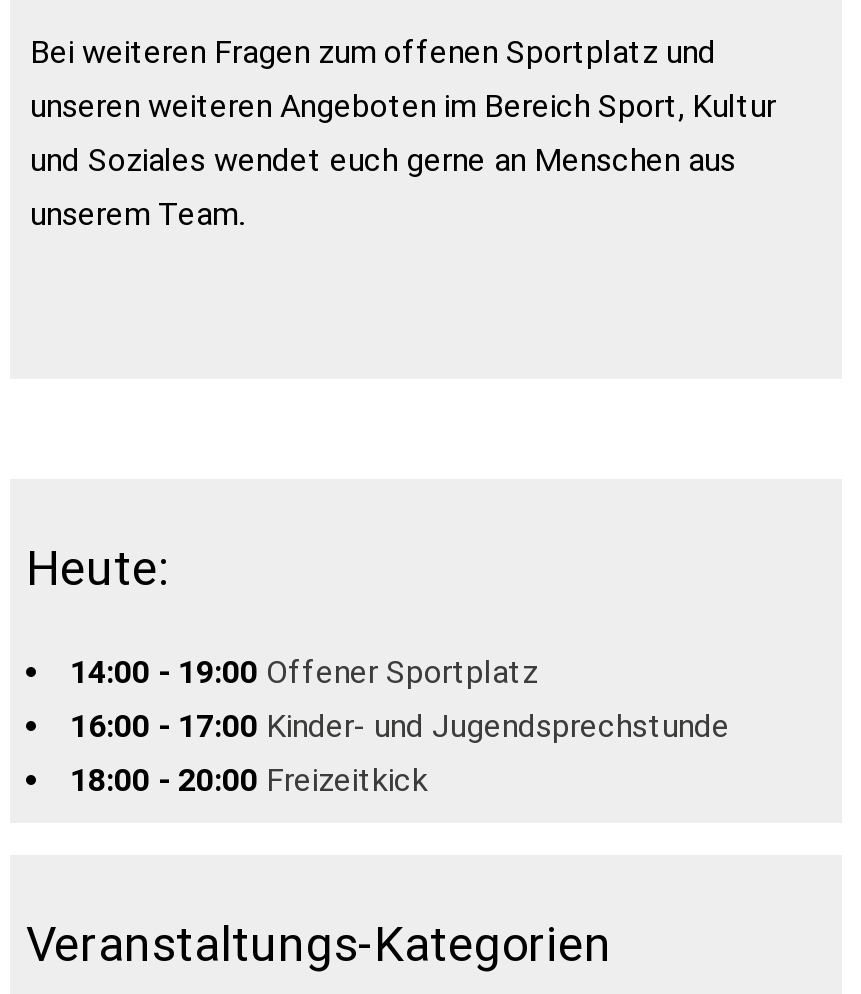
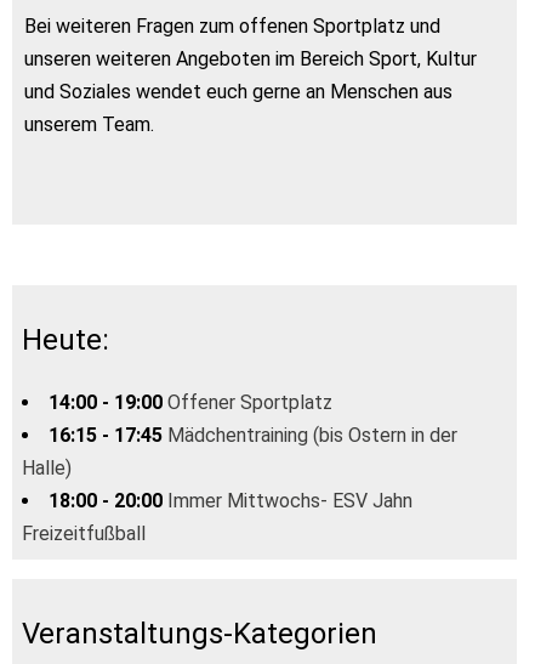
[70,707,730,799] 16:00 - 17:00 Kinder- und Jugendsprechstunde | 18:00 - 20:00 Freizeitkick -> [22,423,457,545] 16:15 - 17:45 Mädchentraining (bis Ostern in der | Halle) | 18:00 - 20:00 Immer Mittwochs- ESV Jahn | Freizeitfußball

